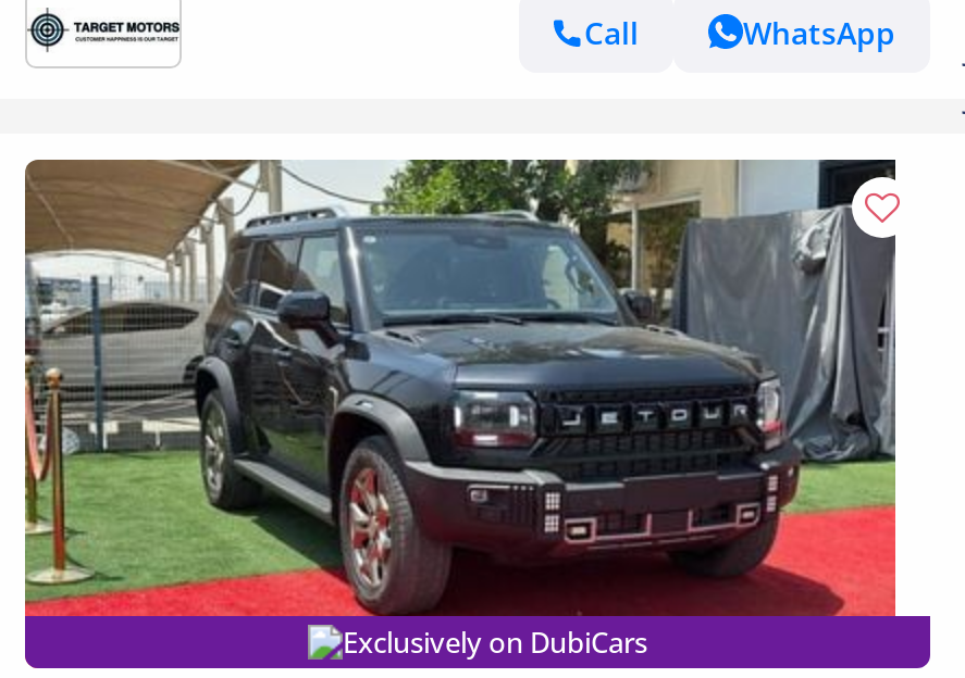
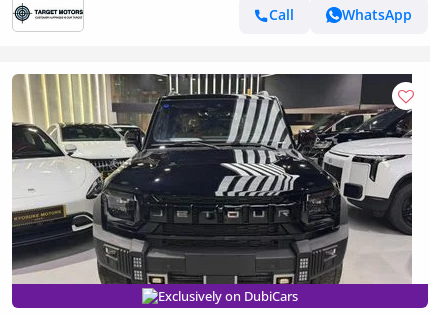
[23,159,926,628] [image] -> [11,73,413,289] [image]

